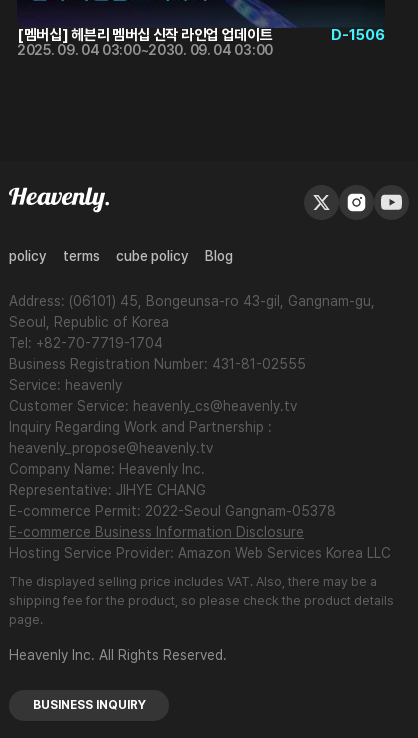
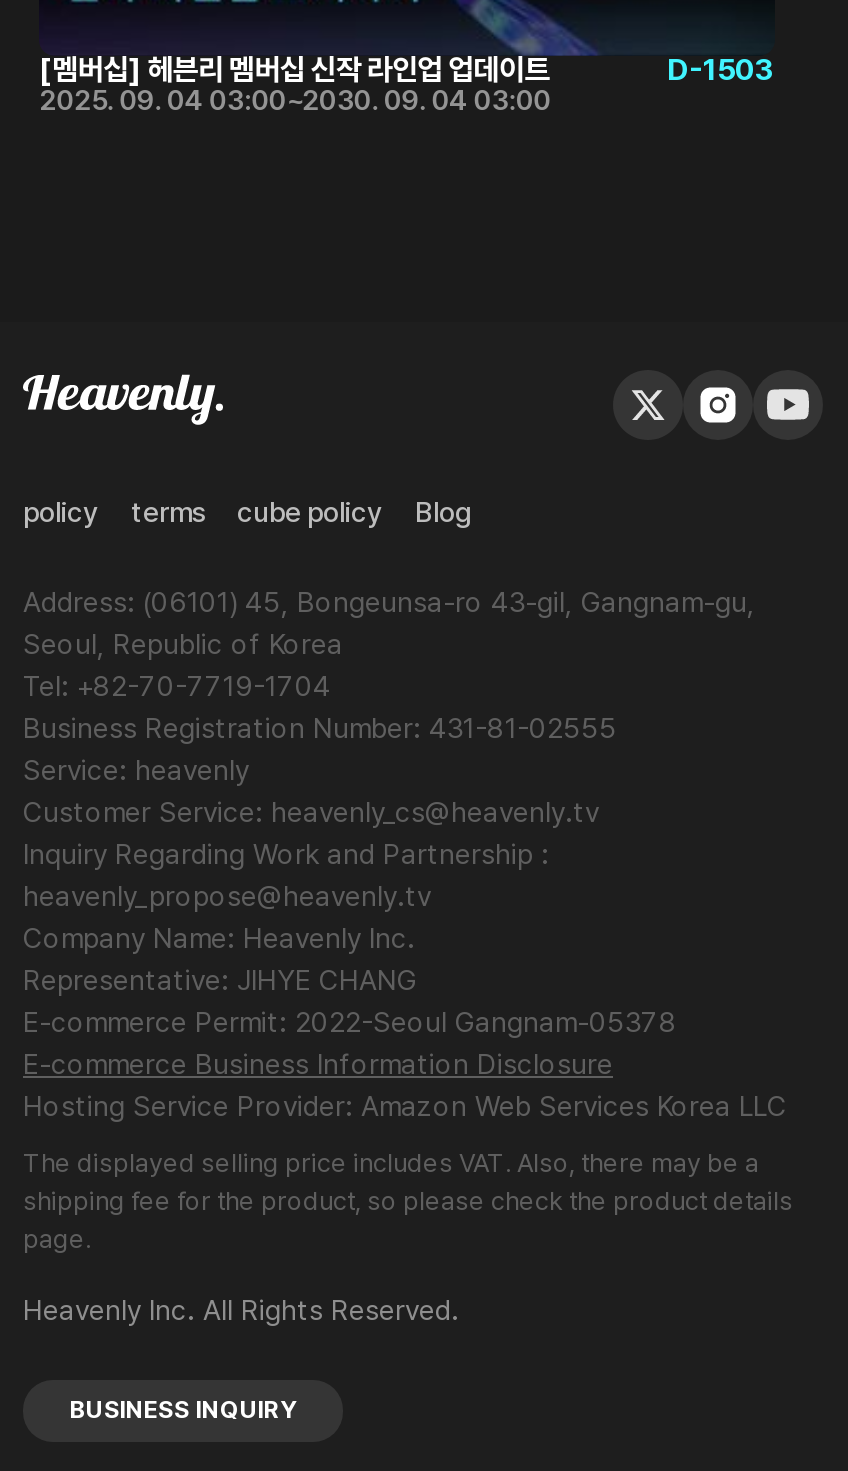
[331,26,385,44] D-1506 -> [667,53,775,89] D-1503

